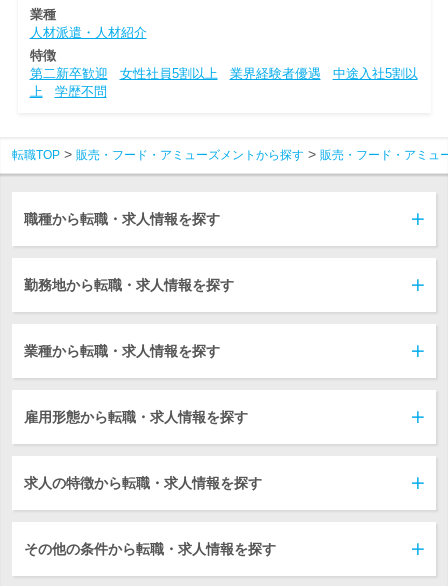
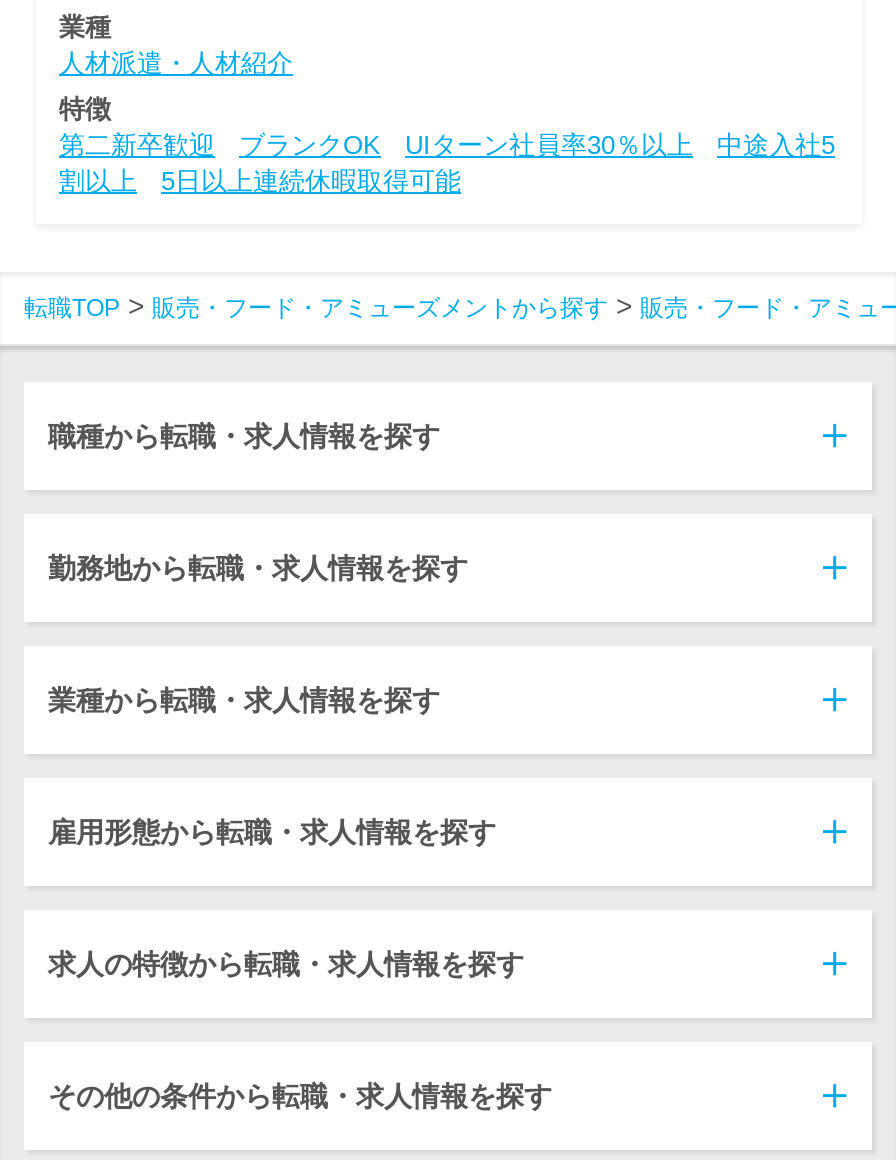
[29,65,417,98] 女性社員5割以上 | 業界経験者優遇 | 中途入社5割以 | 上 | 学歴不問 -> [59,129,835,195] ブランクOK | UIターン社員率30％以上 | 中途入社5 | 割以上 | 5日以上連続休暇取得可能

